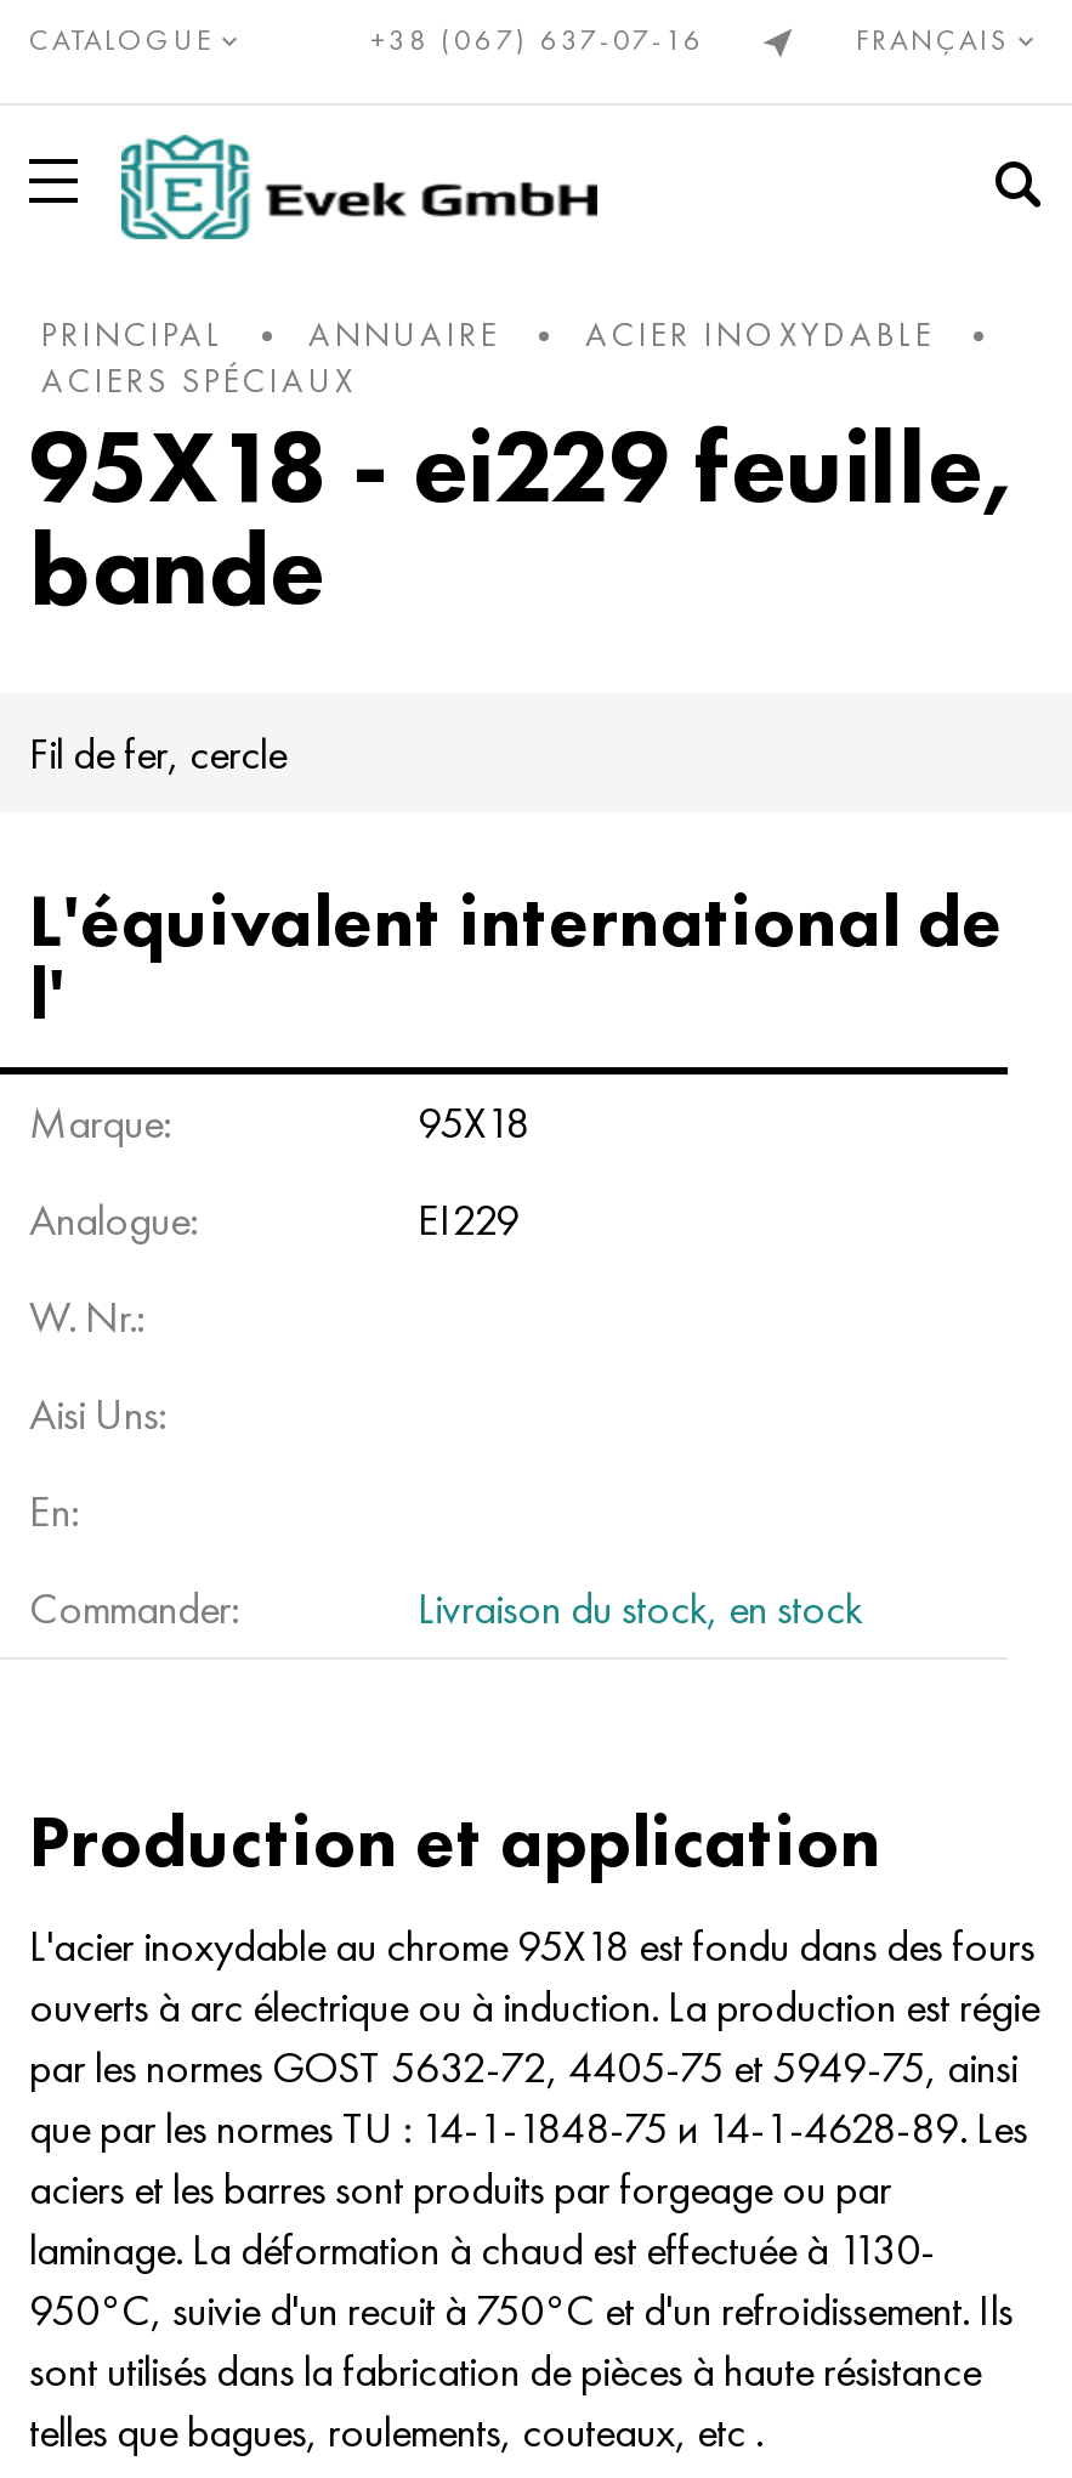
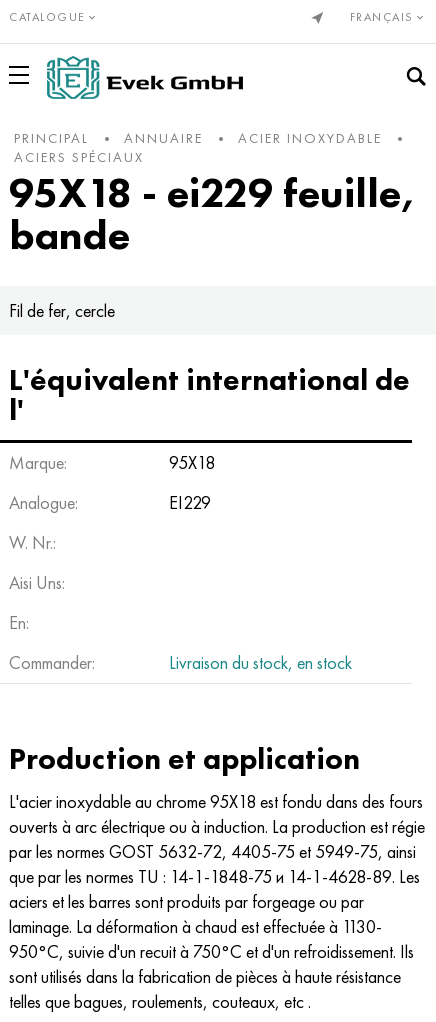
[370,21,704,59] +38 (067) 637-07-16 -> none

